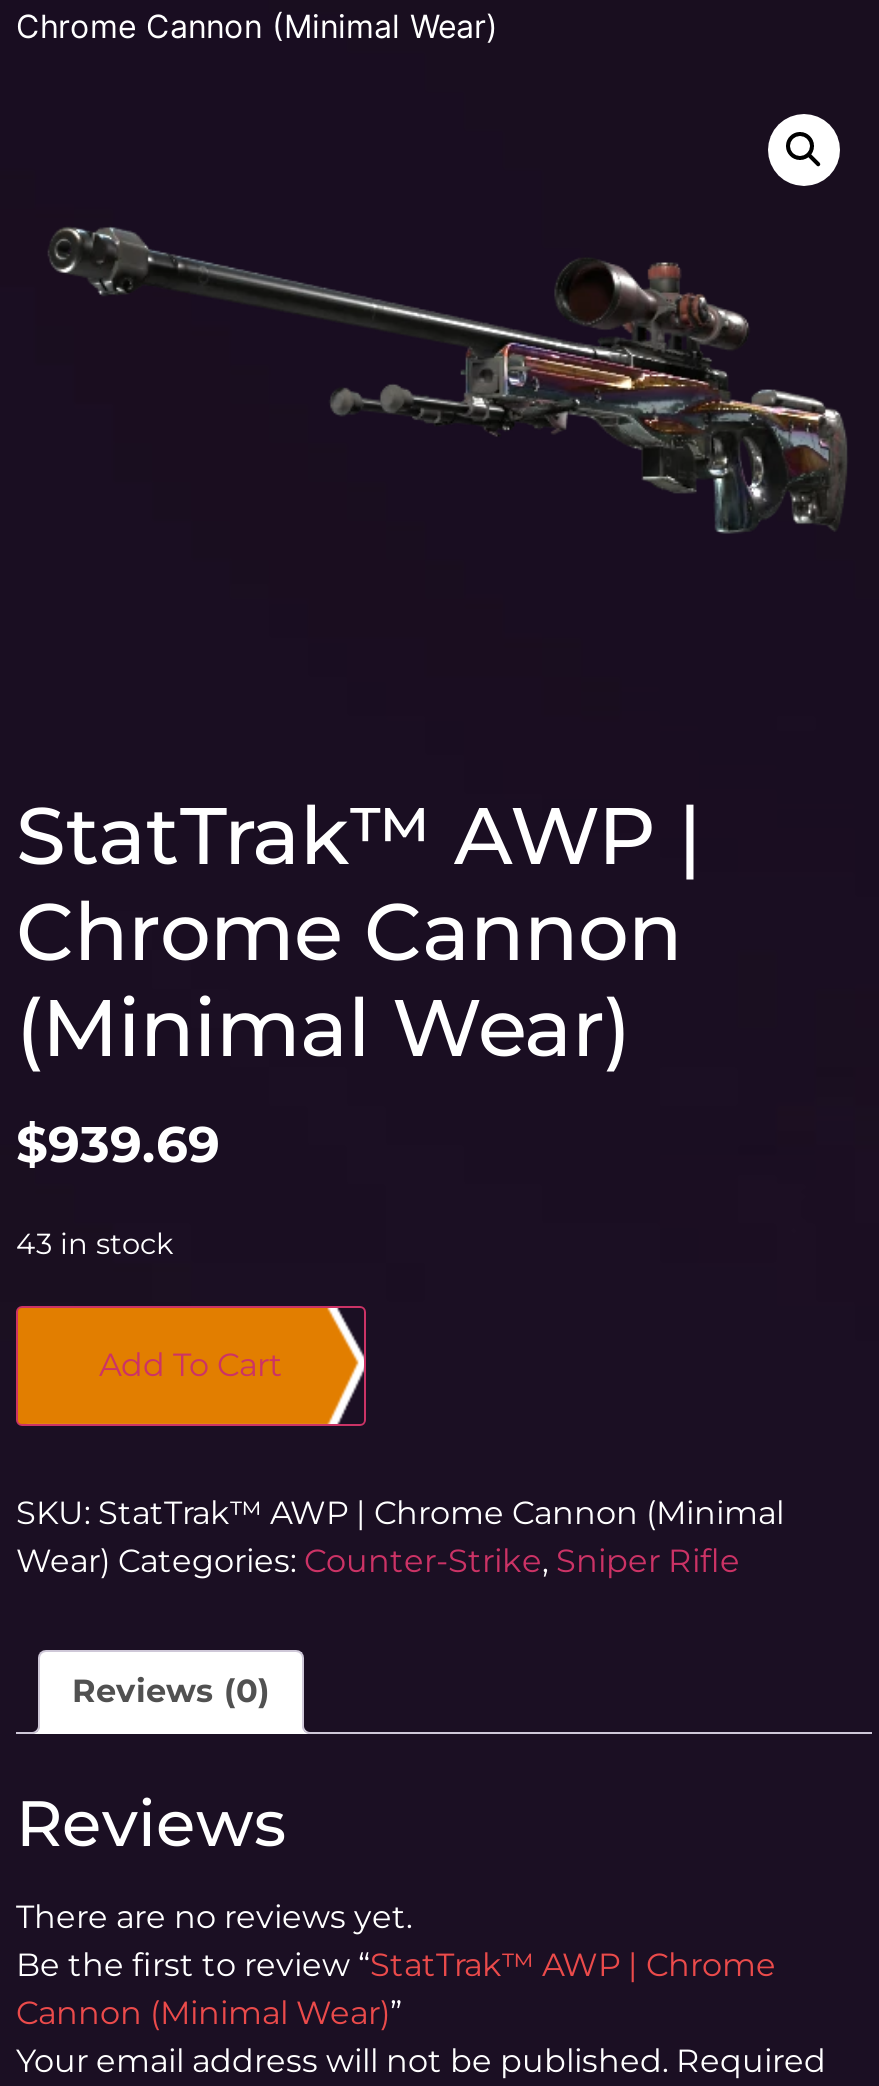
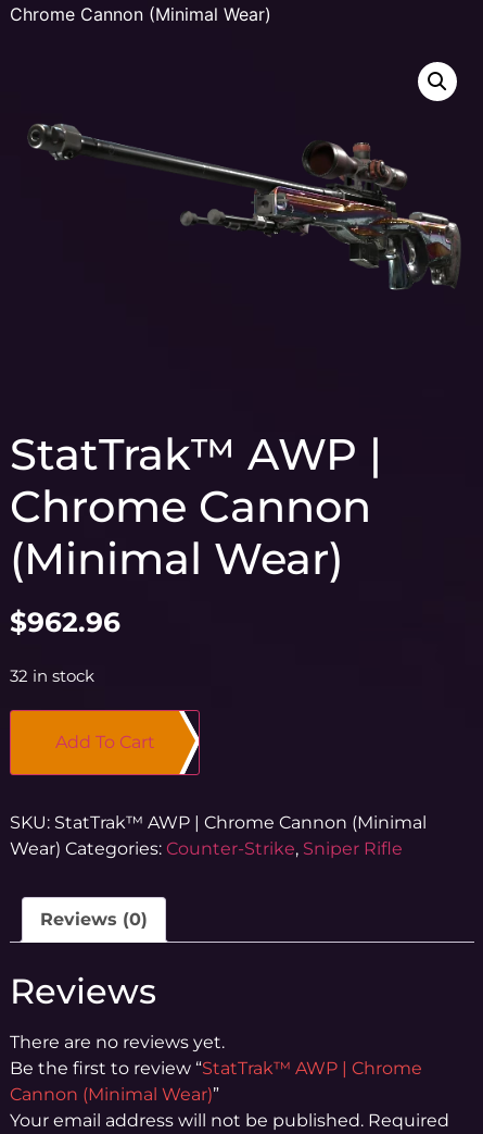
[16,1114,220,1174] $939.69 -> [10,606,120,638] $962.96
[16,1226,174,1262] 43 in stock -> [10,666,94,686] 32 in stock

